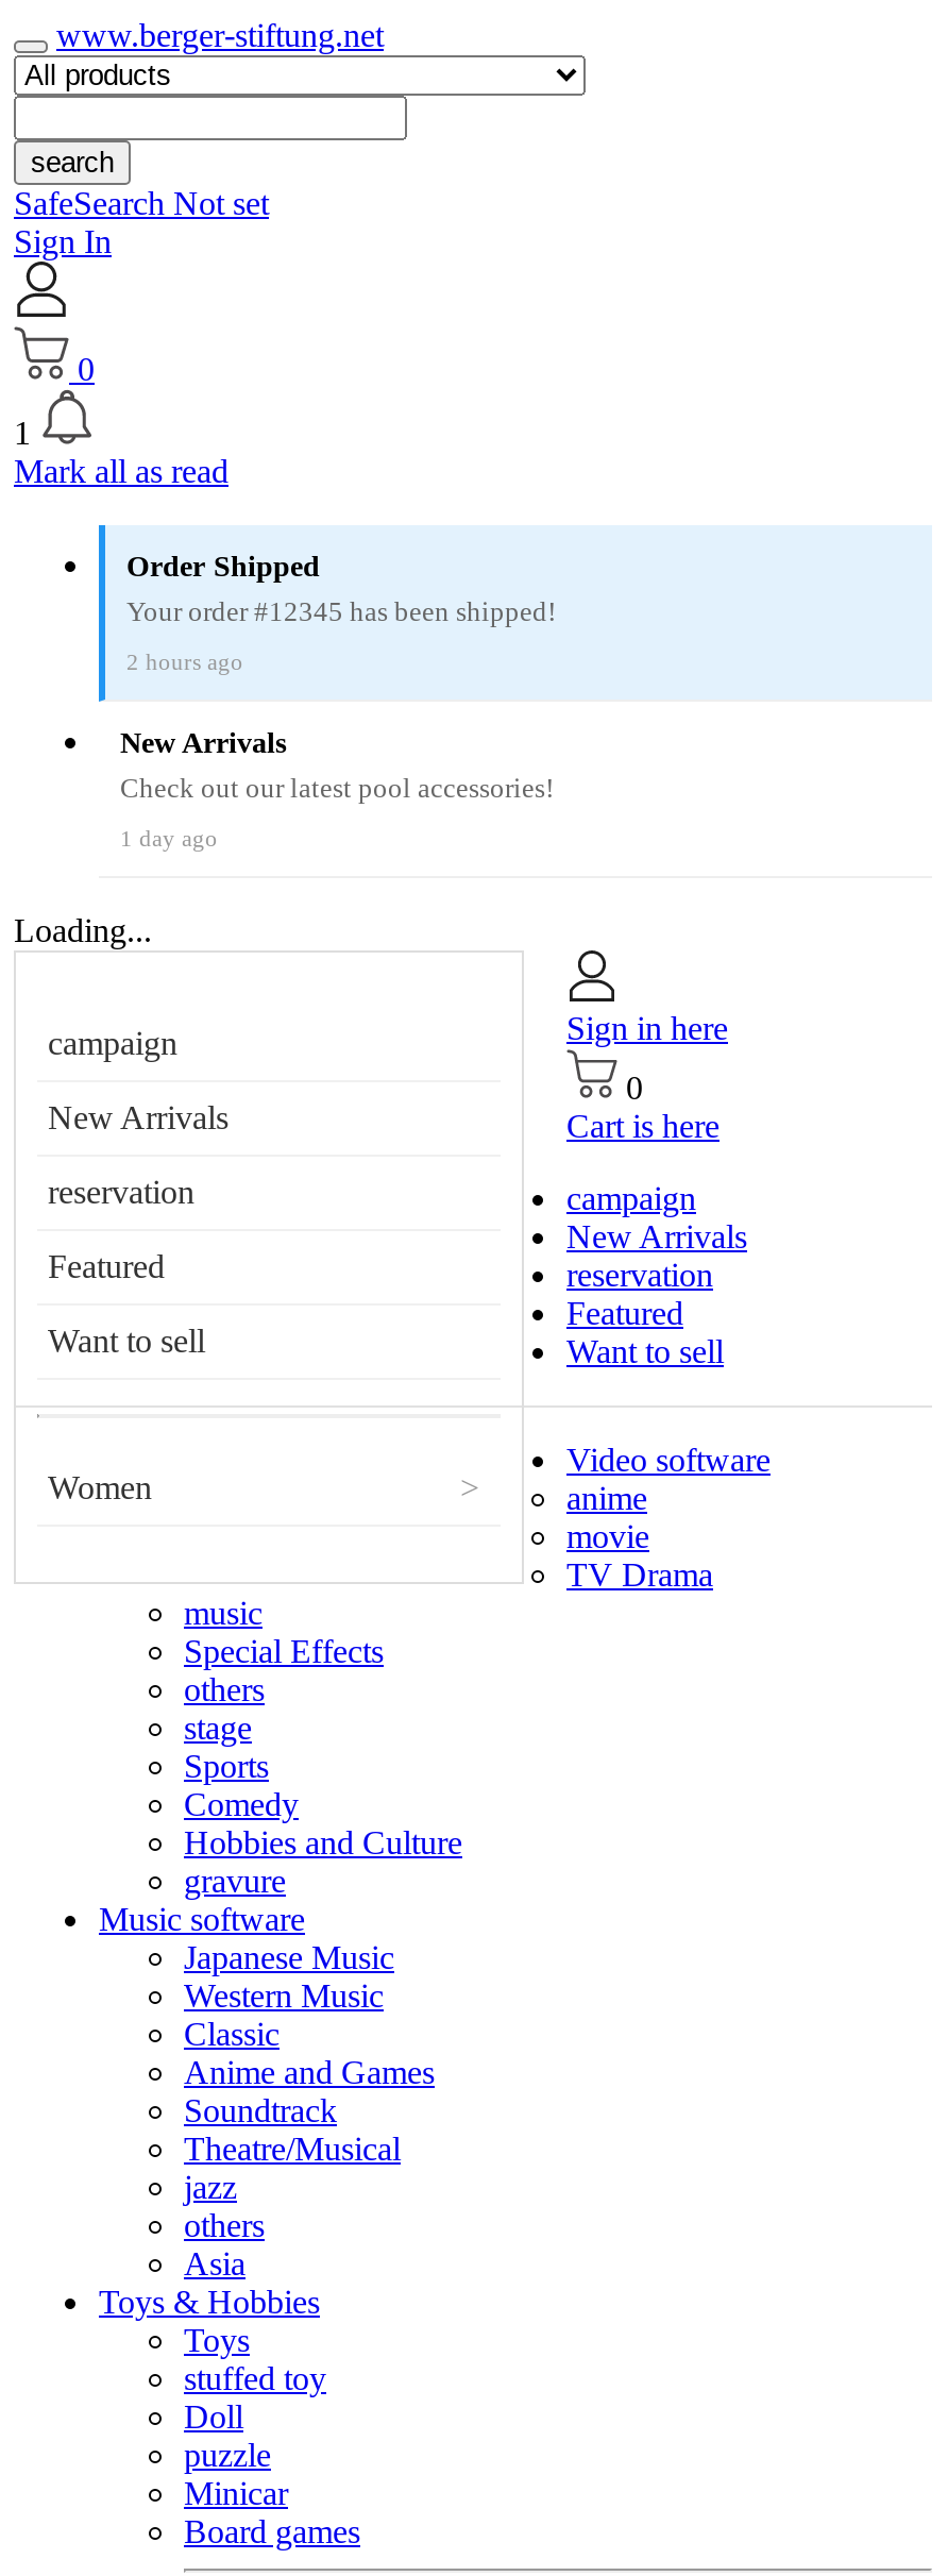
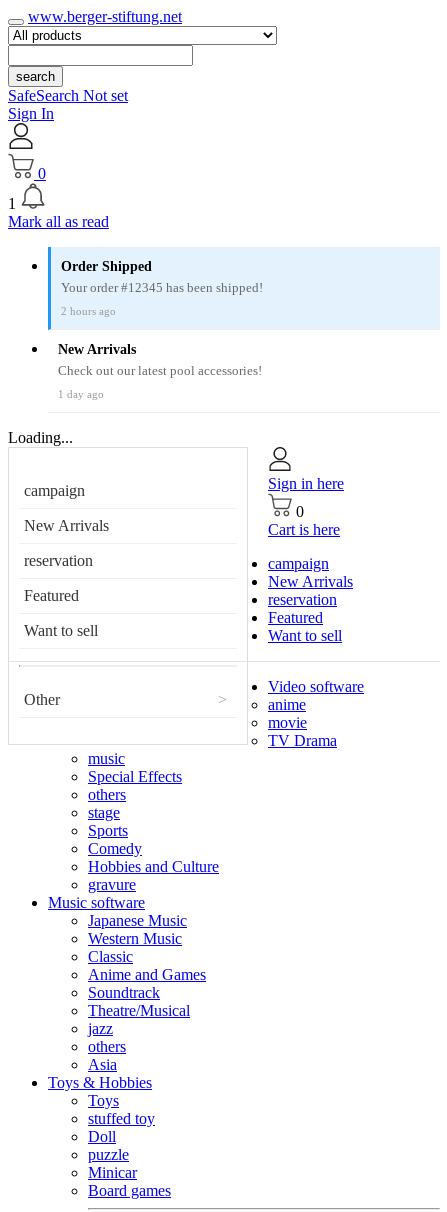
[48,1469,152,1505] Women -> [24,691,60,708] Other

